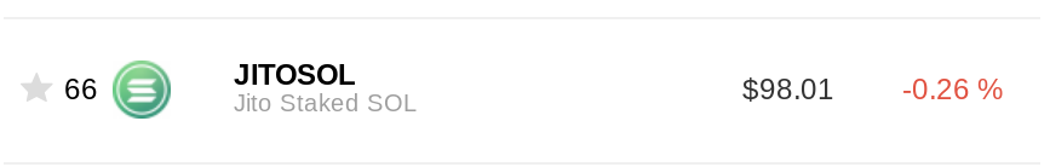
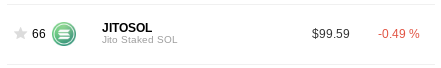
[742,72,834,106] $98.01 -> [312,27,350,41] $99.59
[902,72,1004,106] -0.26 % -> [378,27,420,41] -0.49 %

